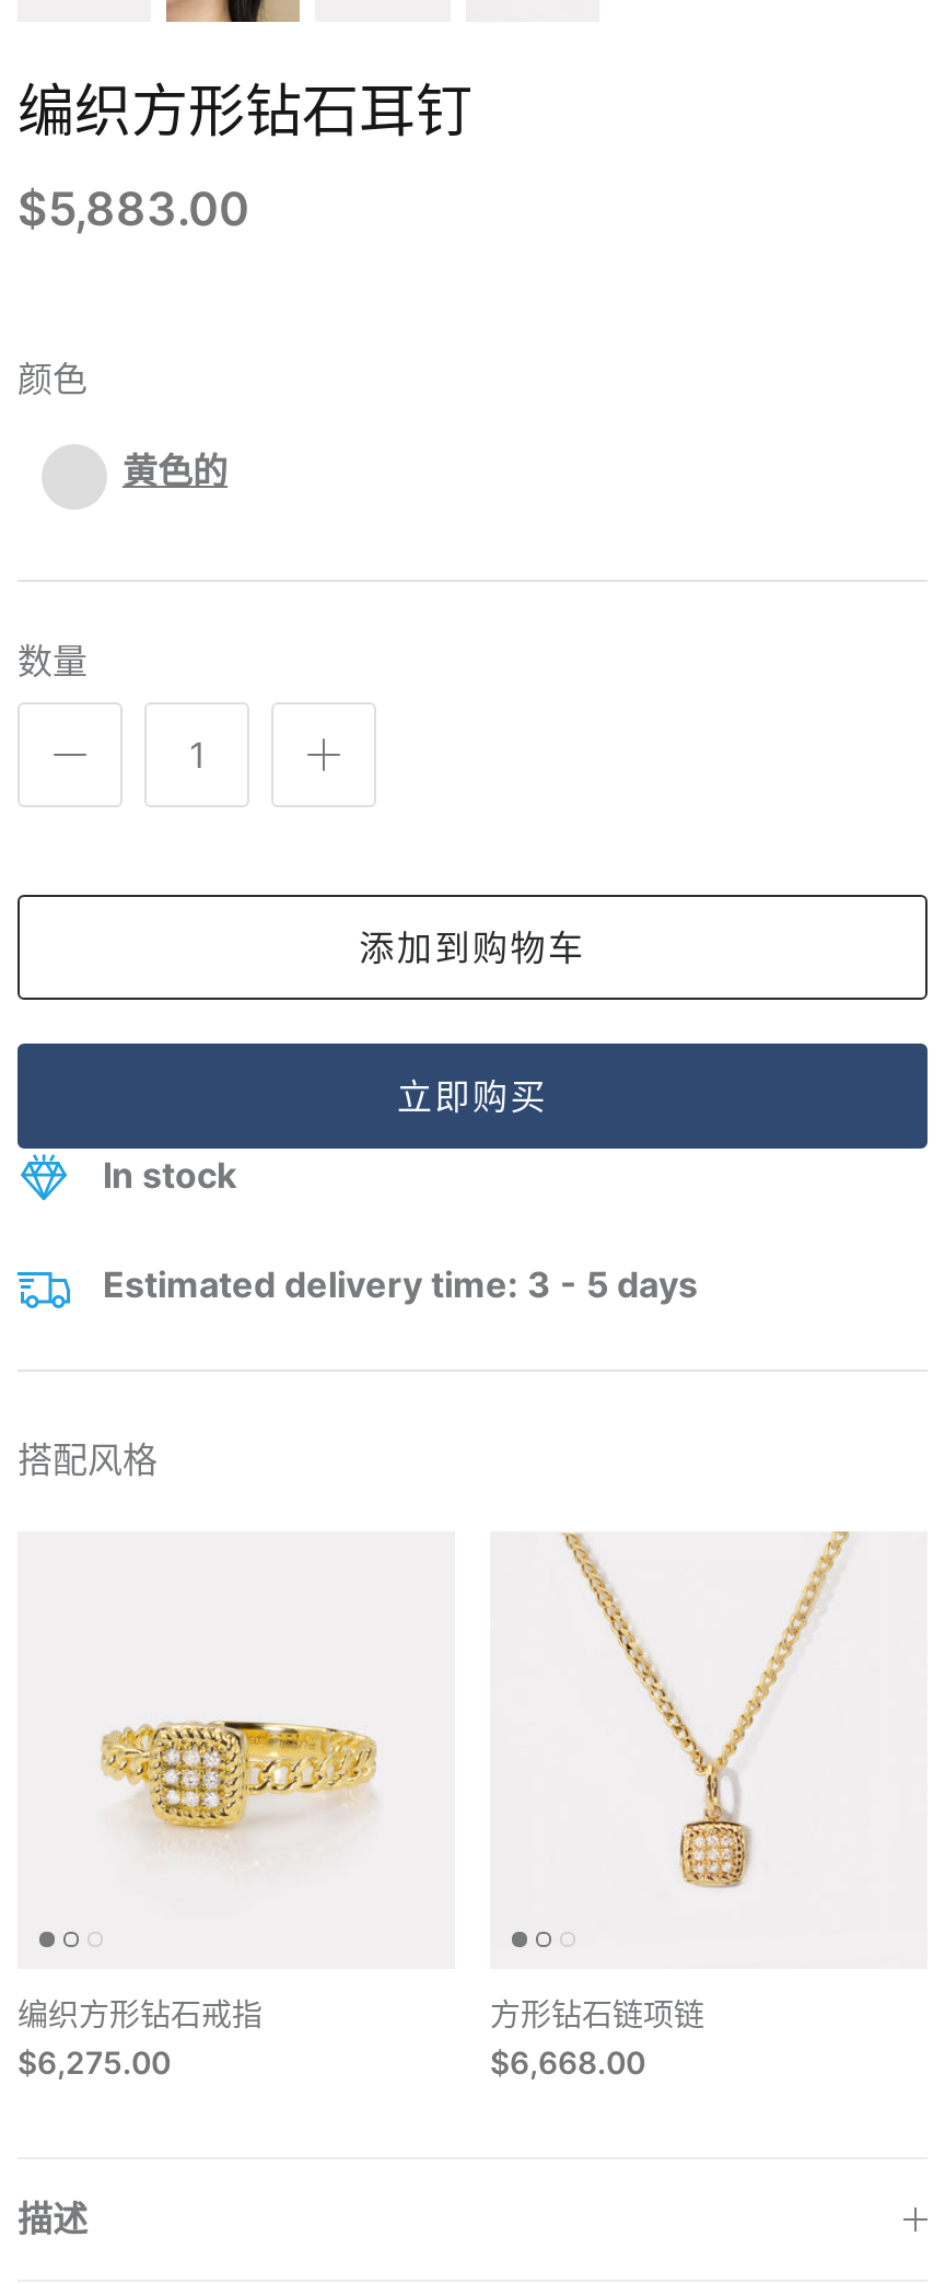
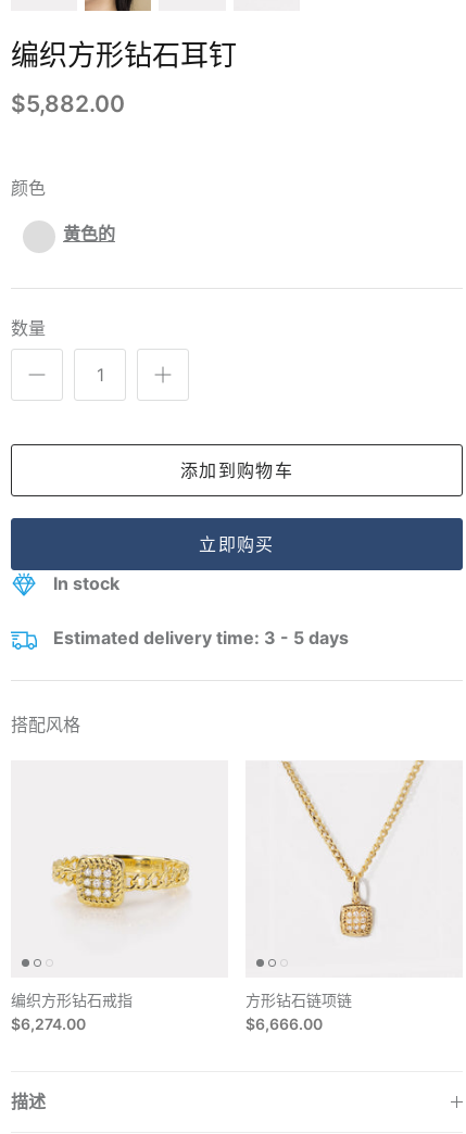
[17,181,249,236] $5,883.00 -> [11,90,125,117] $5,882.00
[17,2043,171,2081] $6,275.00 -> [11,1015,86,1033] $6,274.00
[490,2043,645,2081] $6,668.00 -> [245,1015,323,1033] $6,666.00

